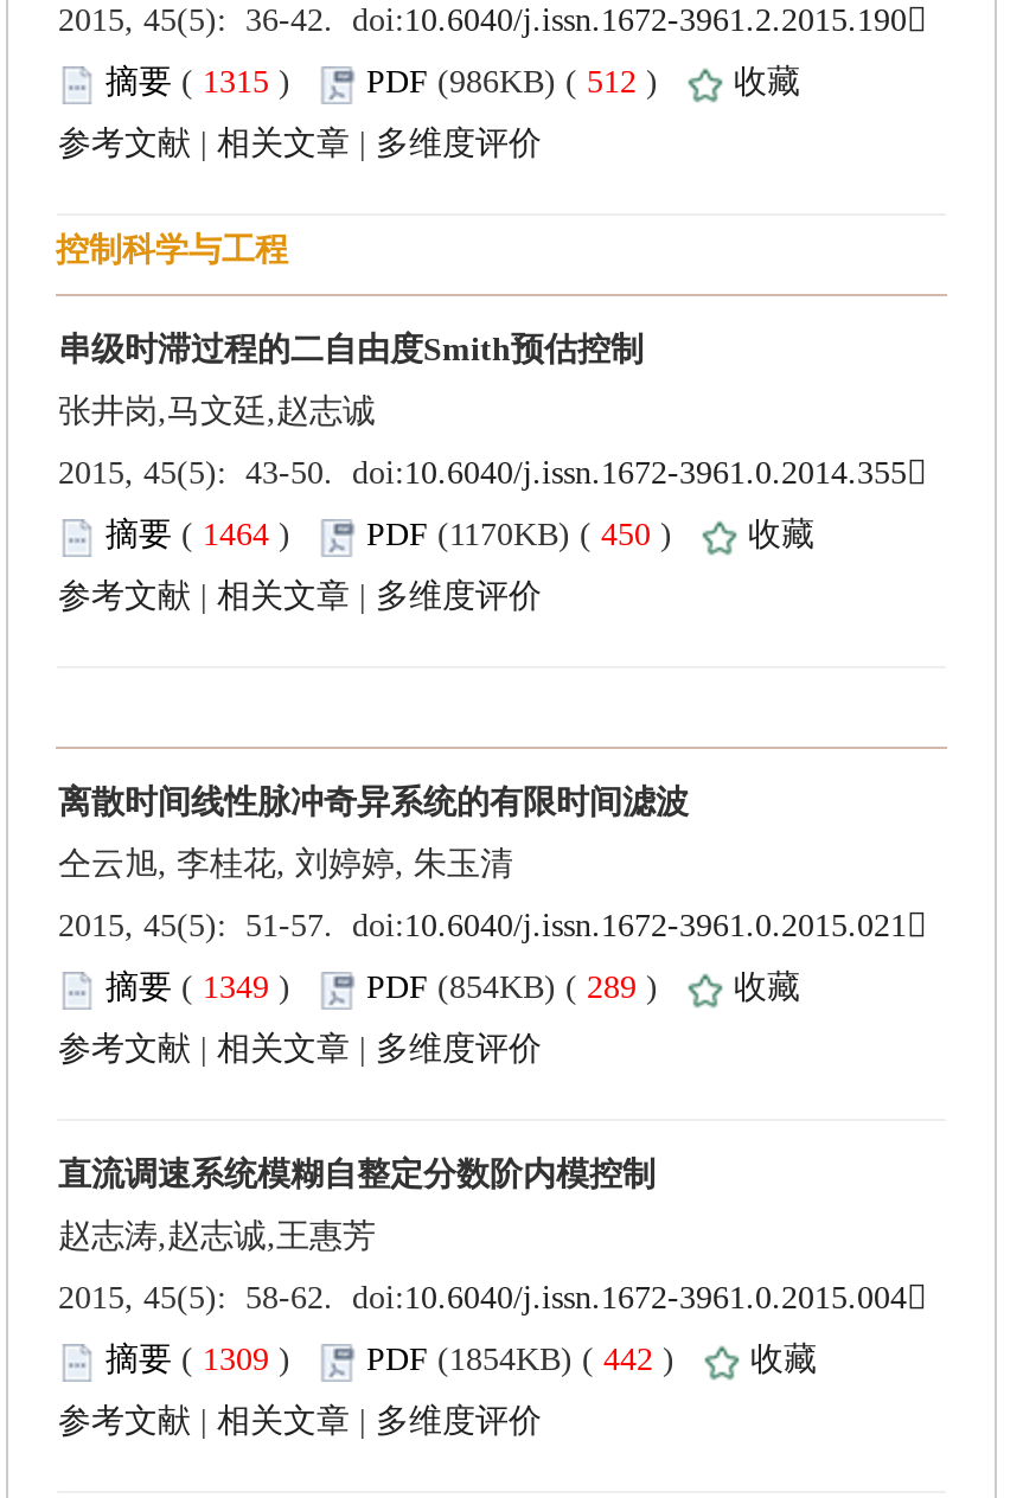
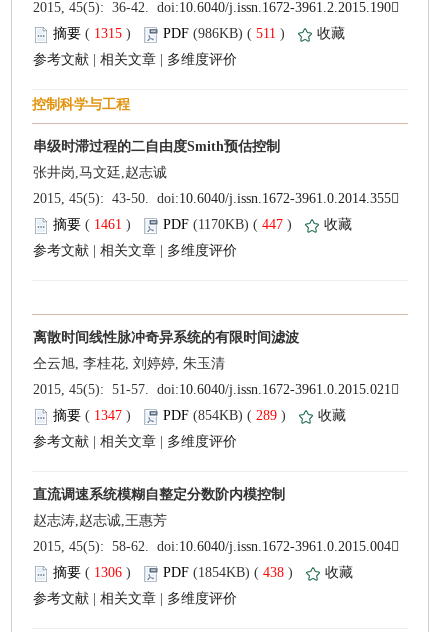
[577,64,686,100] 512) -> [252,26,297,41] 511)
[592,517,701,552] 450) -> [258,217,304,232] 447)
[594,1342,703,1377] 442) -> [259,565,305,580] 438)

